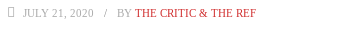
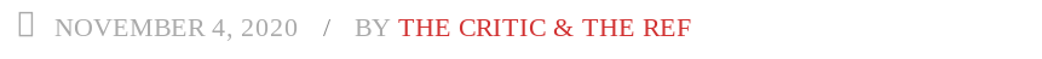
[23,7,256,19] JULY 21, 2020 BY THE CRITIC & THE REF -> [54,13,691,41] NOVEMBER 4, 2020 BY THE CRITIC & THE REF

